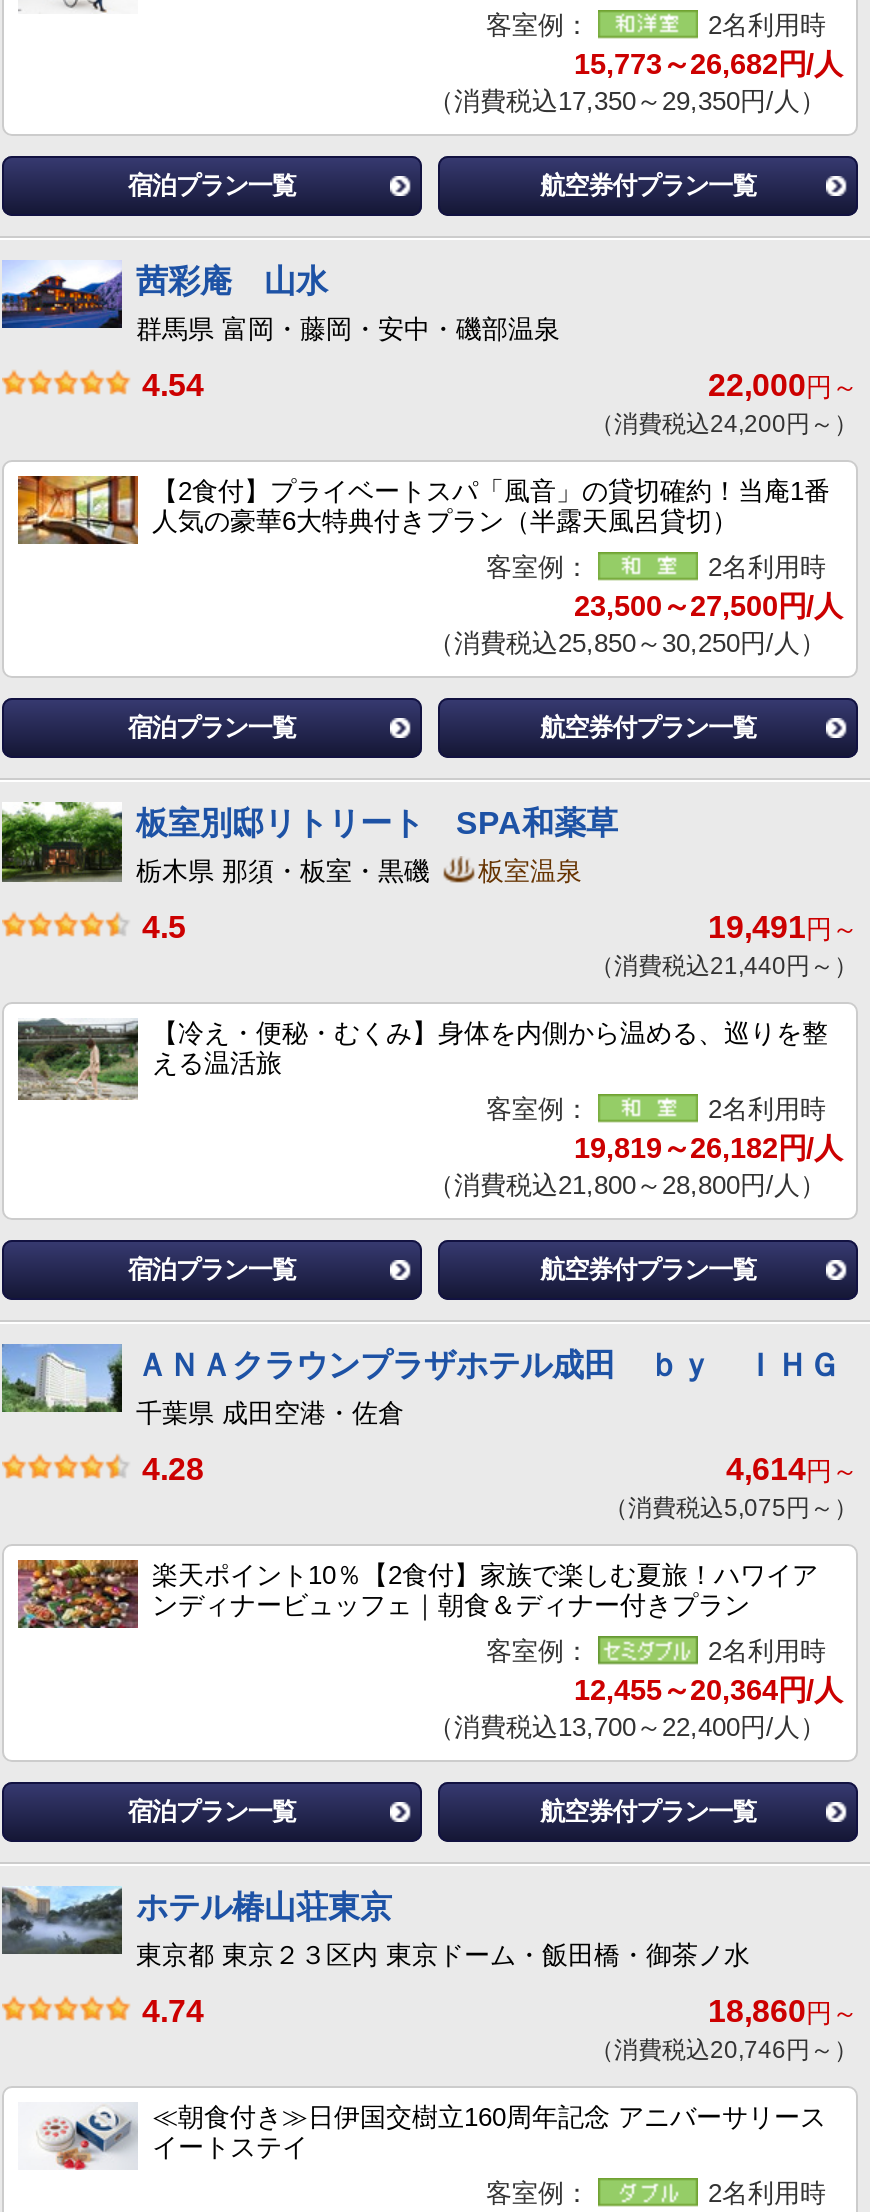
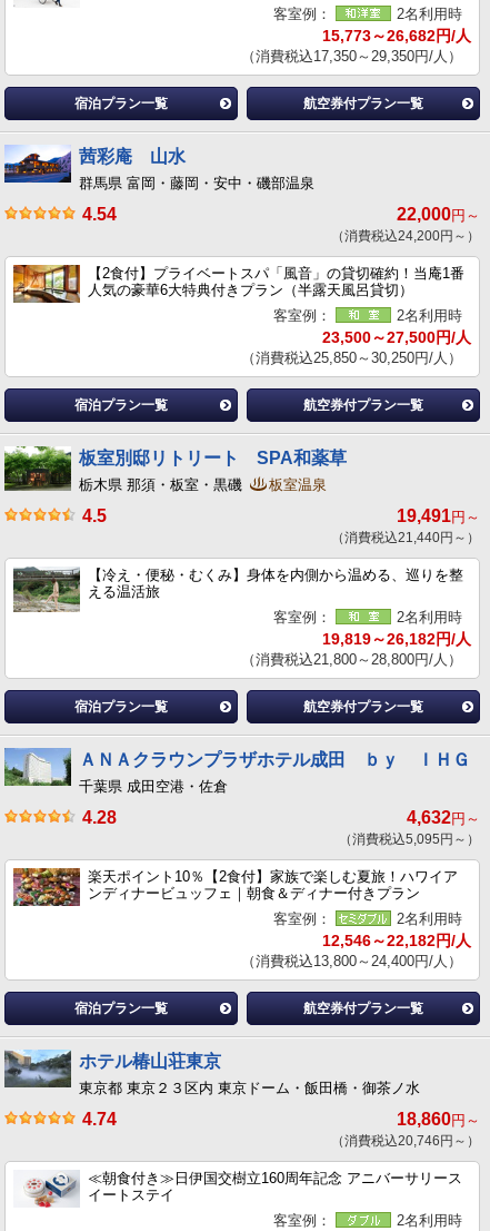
[726,1452,858,1486] 4,614円～ -> [407,808,480,827] 4,632円～
[604,1494,858,1522] （消費税込5,075円～） -> [339,831,480,847] （消費税込5,095円～）
[574,1674,842,1706] 12,455～20,364円/人 -> [322,932,471,949] 12,546～22,182円/人
[428,1712,826,1742] （消費税込13,700～22,400円/人） -> [241,953,462,969] （消費税込13,800～24,400円/人）

